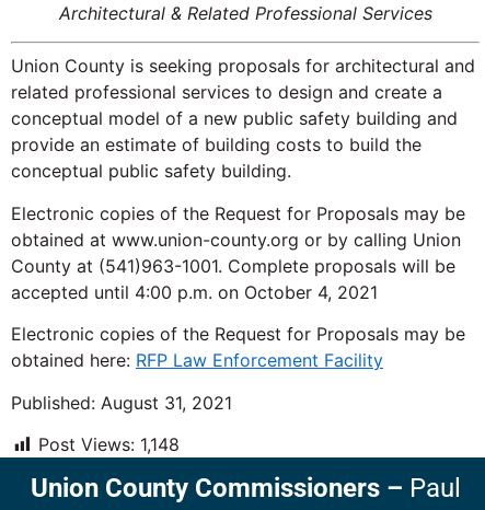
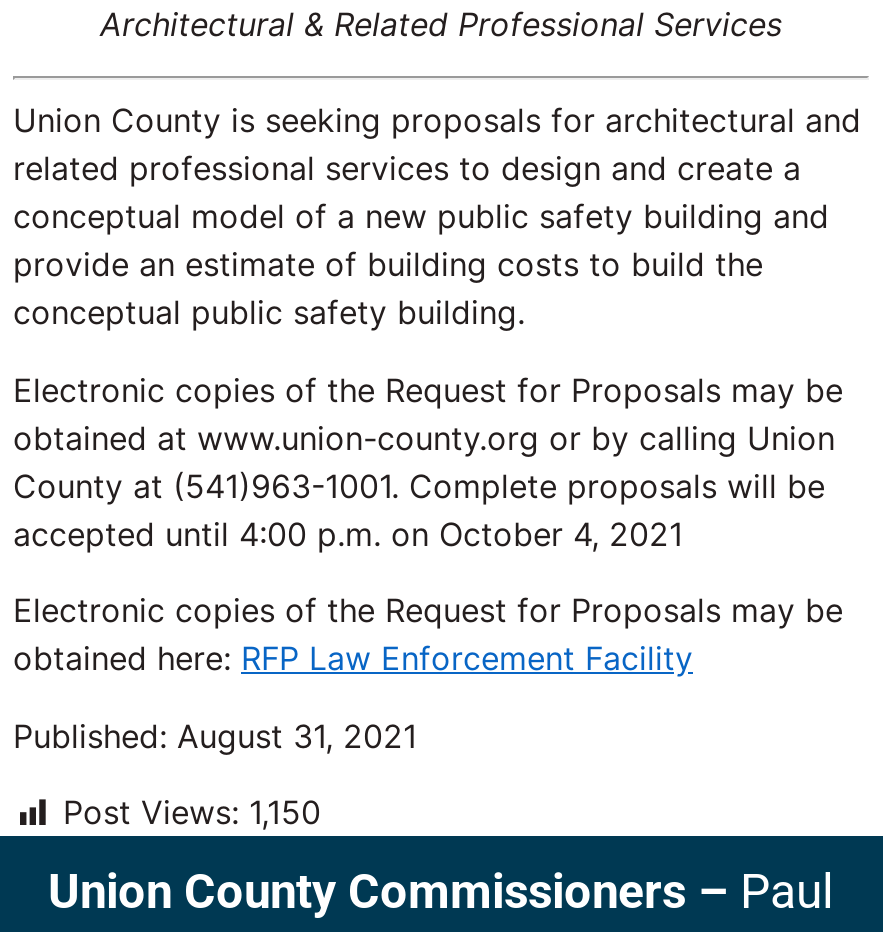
[38,433,180,455] Post Views: 1,148 -> [63,792,321,832] Post Views: 1,150

